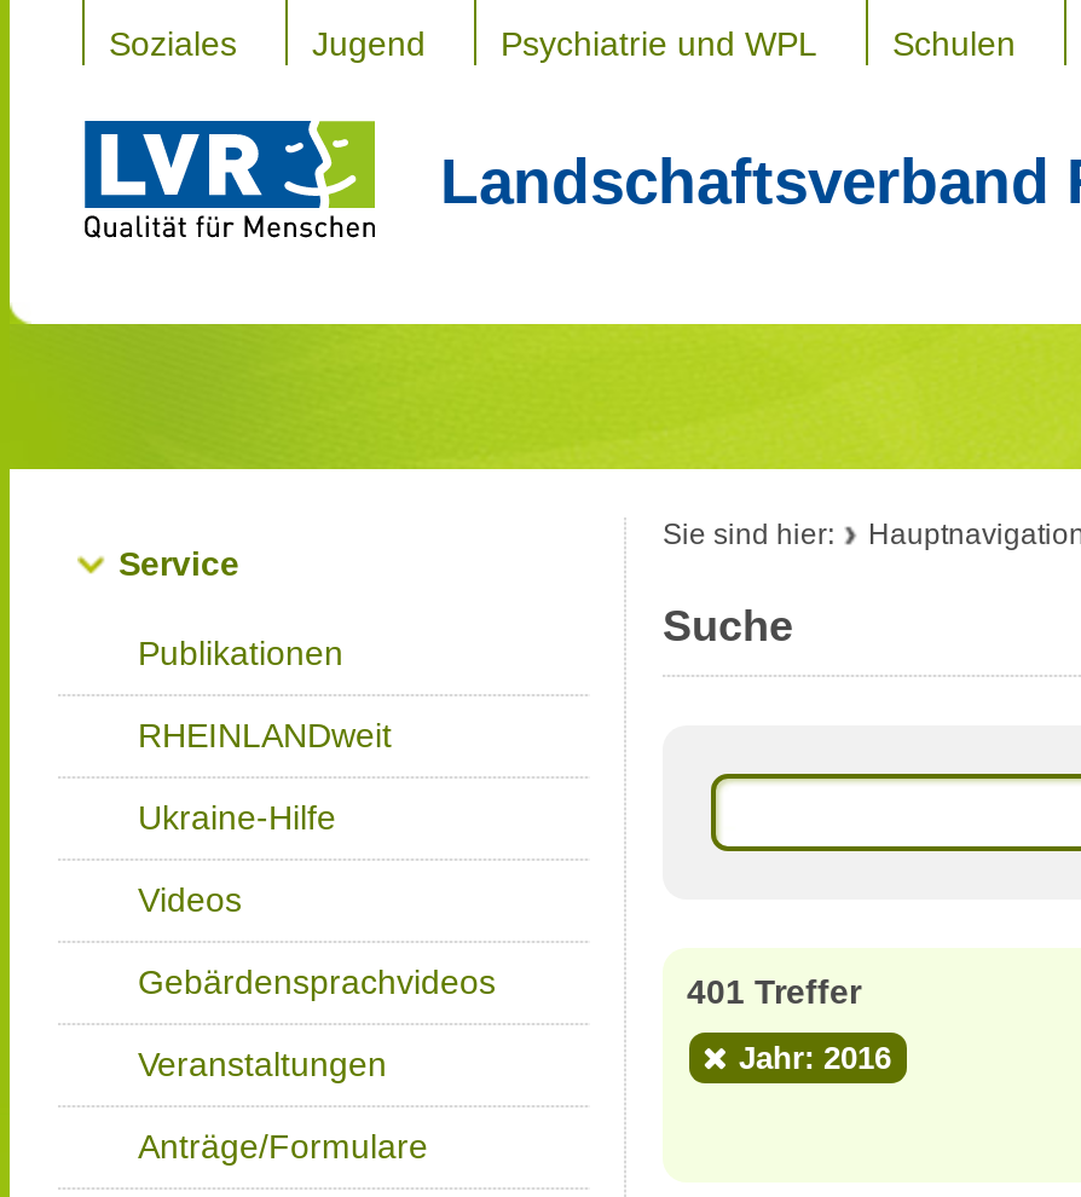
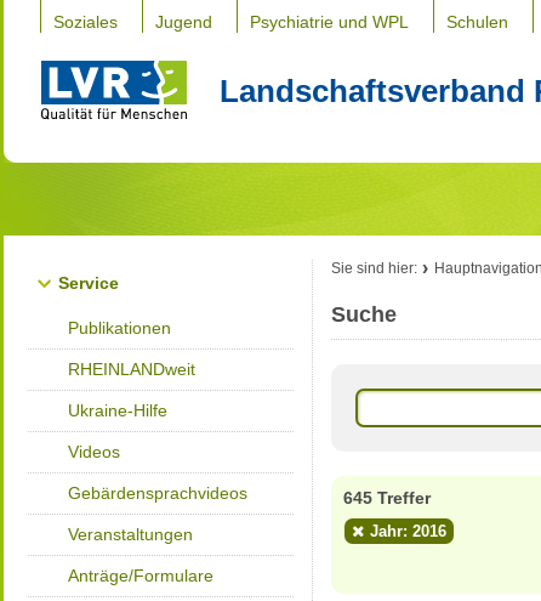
[687,972,861,1011] 401 Treffer -> [343,488,431,508] 645 Treffer

